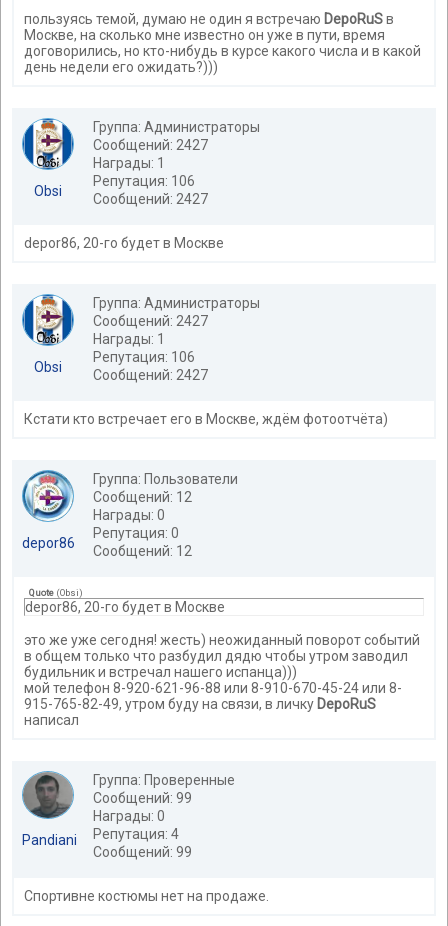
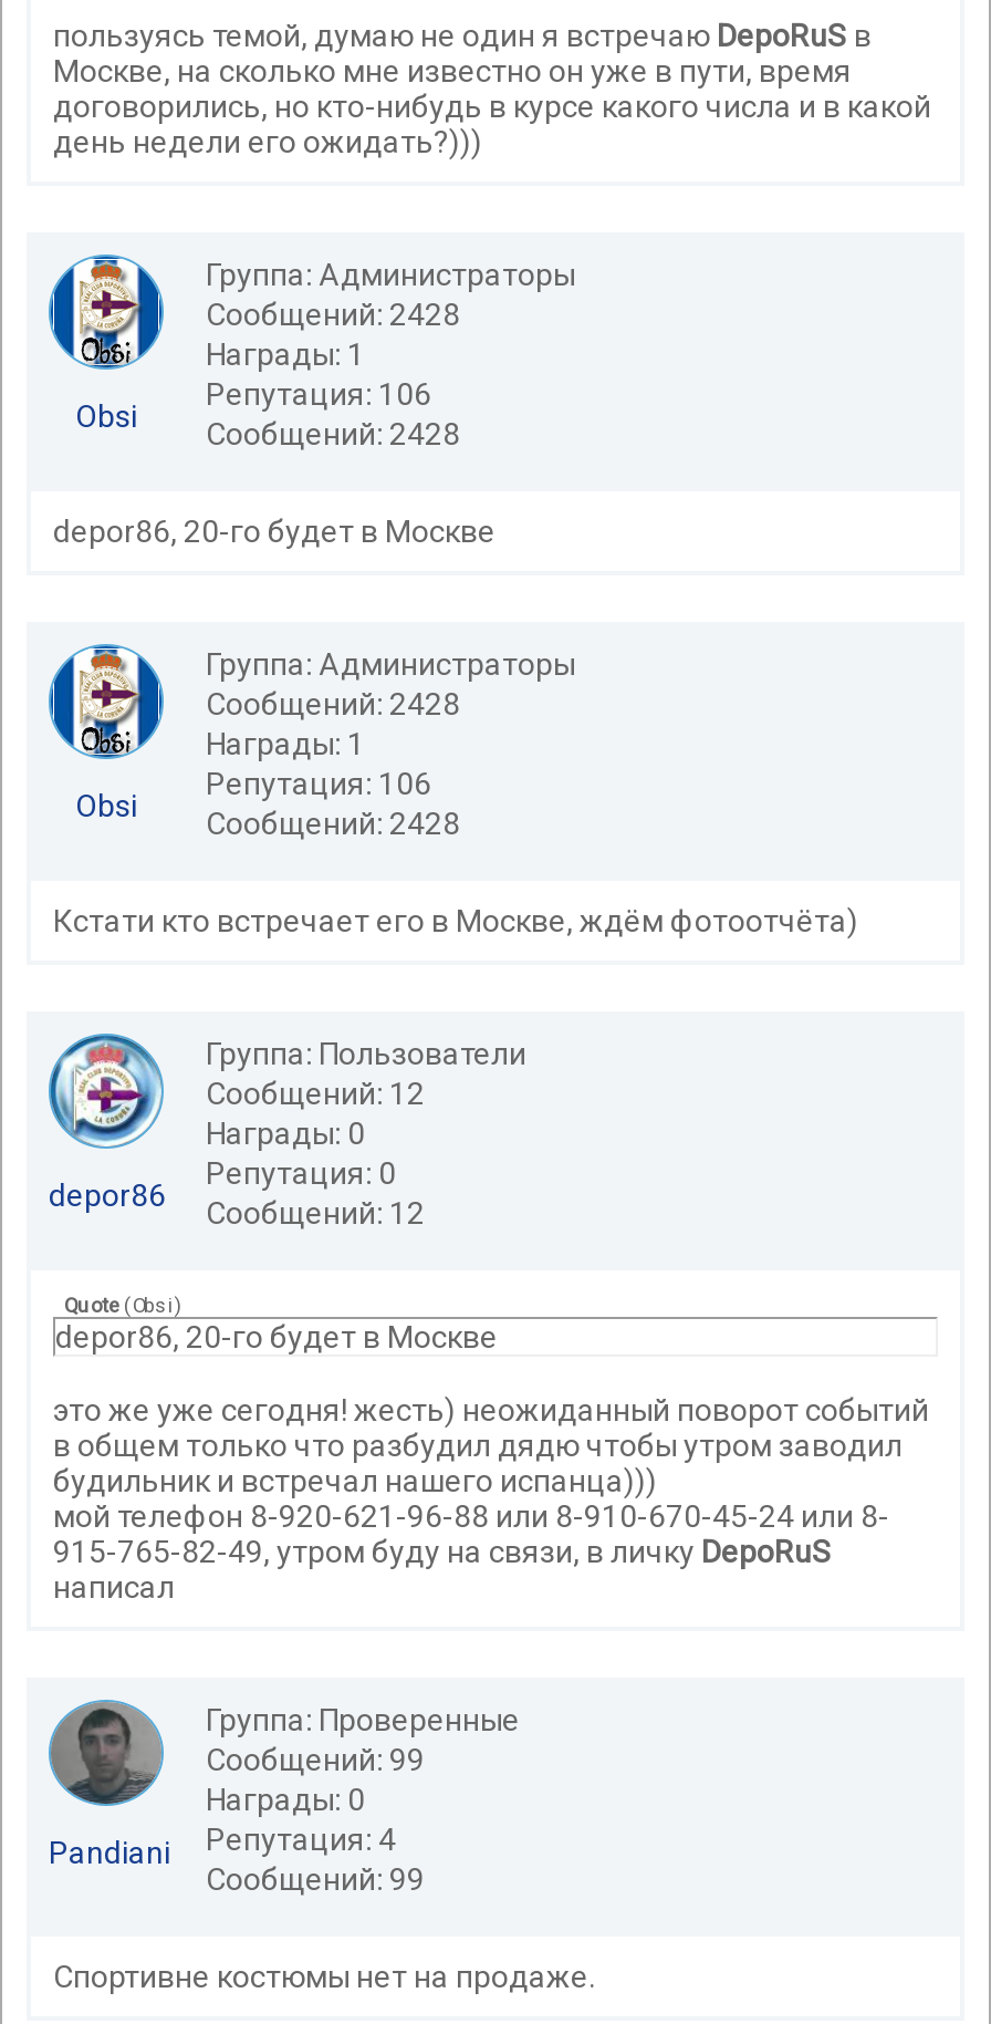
[93,137,208,153] Сообщений: 2427 -> [206,297,460,332] Сообщений: 2428
[34,183,208,207] Obsi Сообщений: 2427 -> [75,398,460,451] Obsi Сообщений: 2428
[93,313,208,329] Сообщений: 2427 -> [206,686,460,722] Сообщений: 2428
[34,359,208,383] Obsi Сообщений: 2427 -> [75,788,460,841] Obsi Сообщений: 2428

